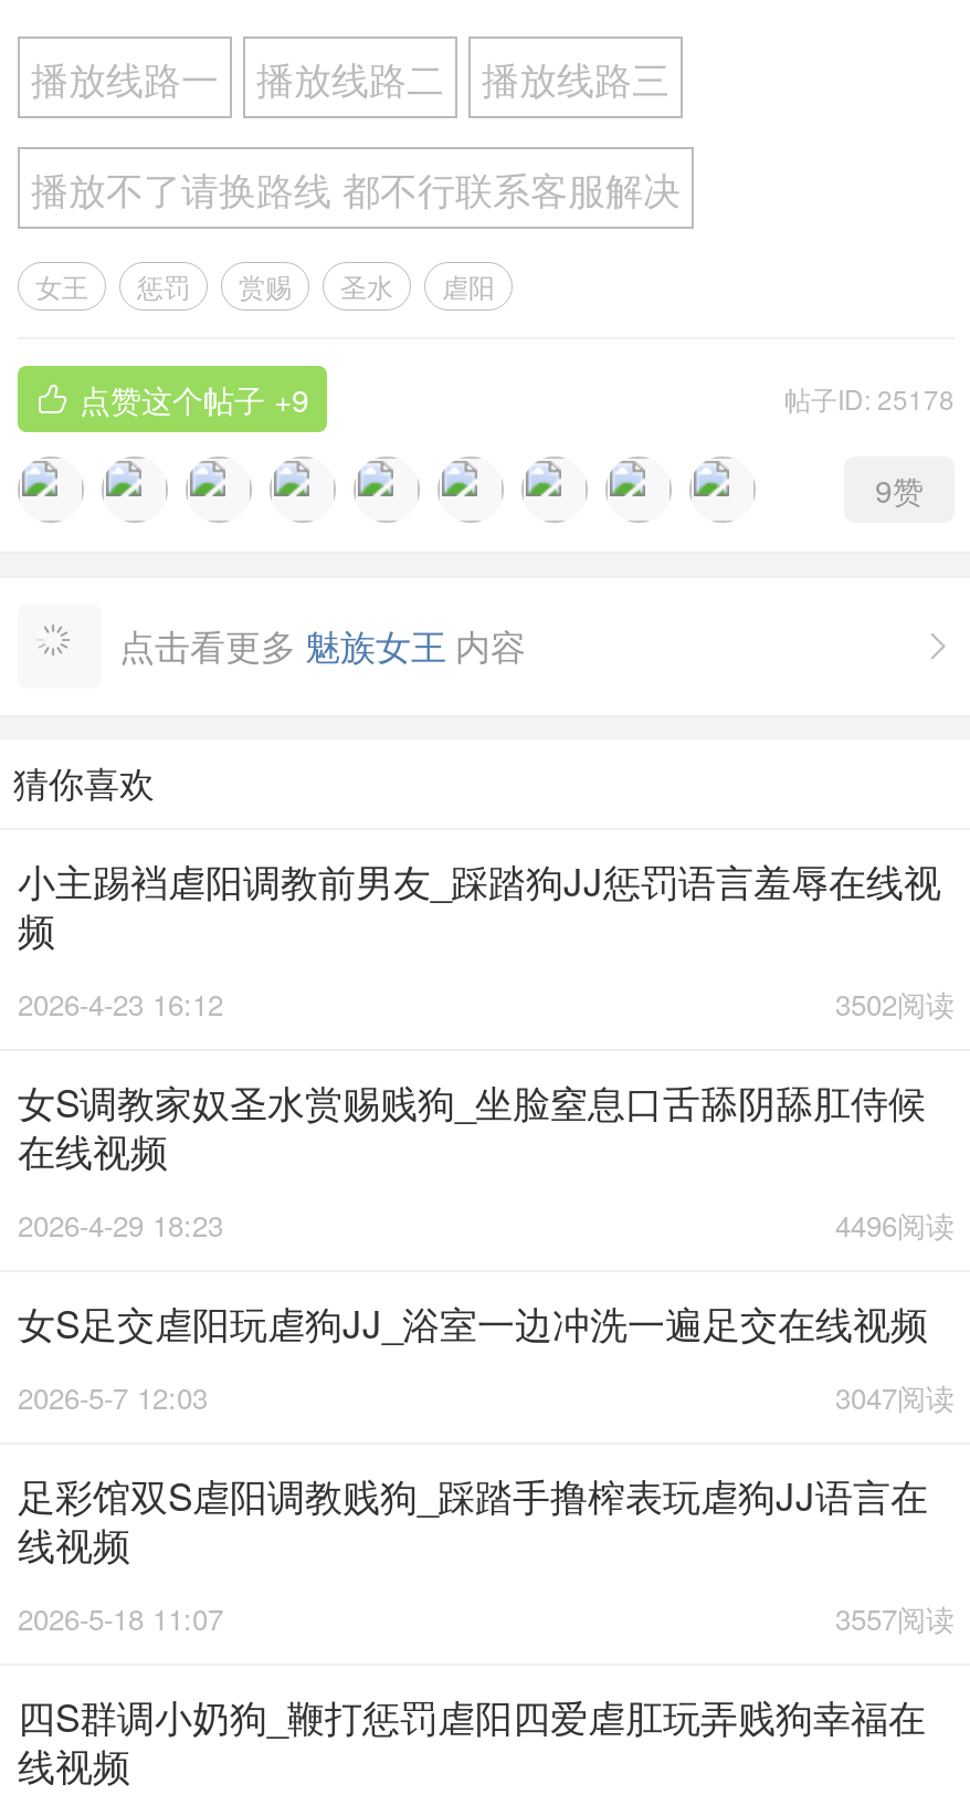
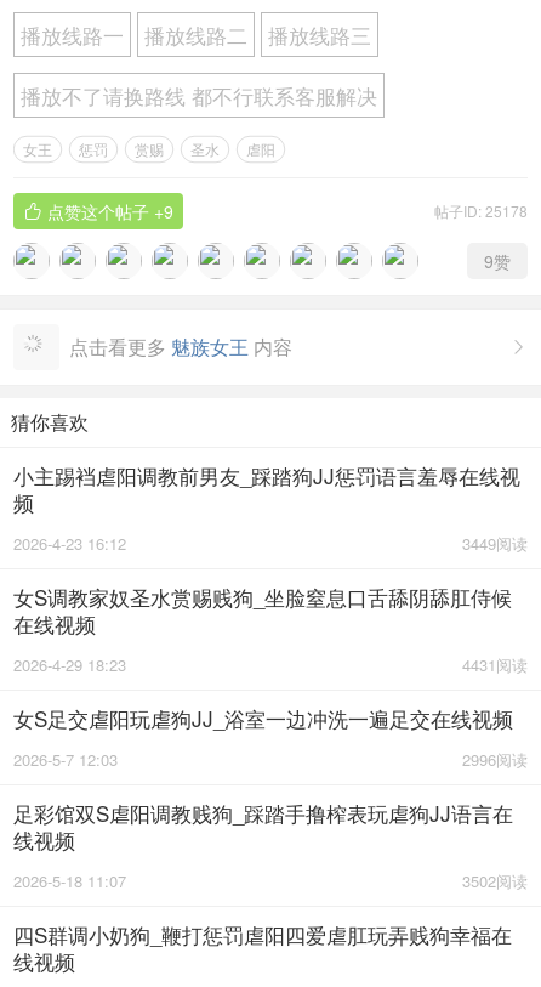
[835,984,955,1026] 3502阅读 -> [462,532,528,555] 3449阅读
[835,1205,955,1247] 4496阅读 -> [462,654,528,677] 4431阅读
[835,1377,955,1419] 3047阅读 -> [462,748,528,771] 2996阅读
[835,1598,955,1640] 3557阅读 -> [462,870,528,893] 3502阅读

